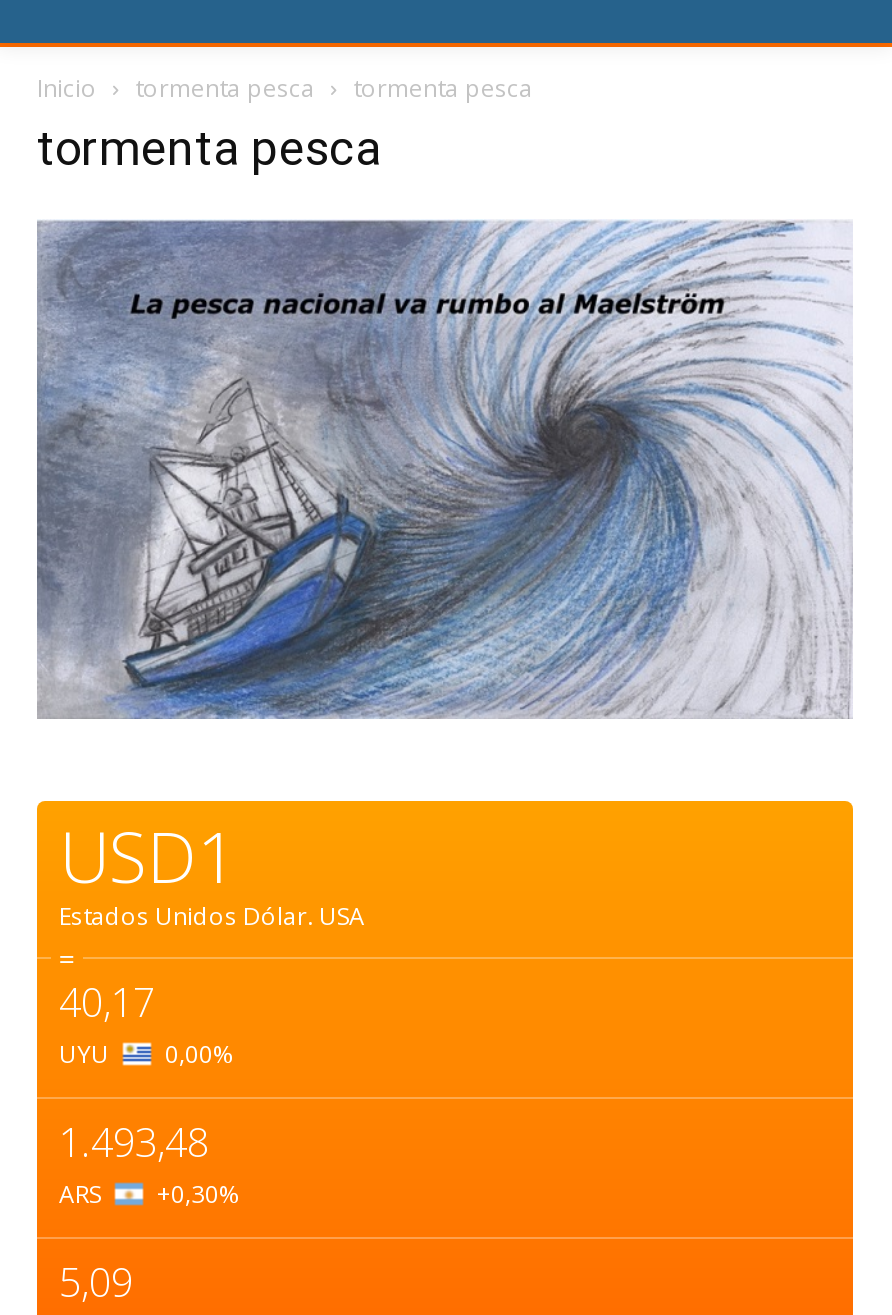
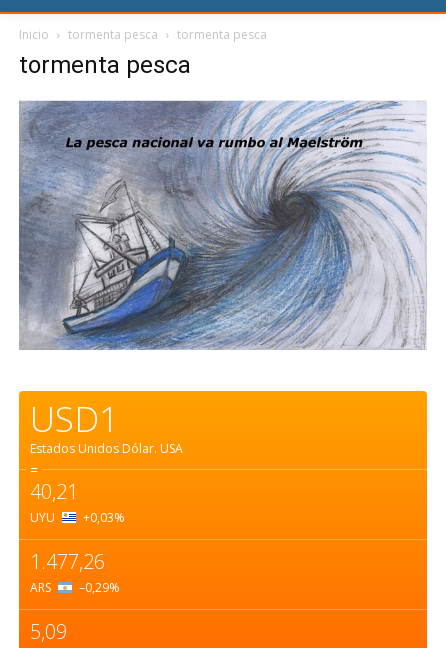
[59,976,155,1030] 40,17 -> [30,478,78,505] 40,21
[59,1038,235,1072] UYU 0,00% -> [30,509,125,526] UYU +0,03%
[59,1115,209,1169] 1.493,48 -> [30,548,105,575] 1.477,26
[59,1177,241,1211] ARS +0,30% -> [30,579,120,596] ARS –0,29%

